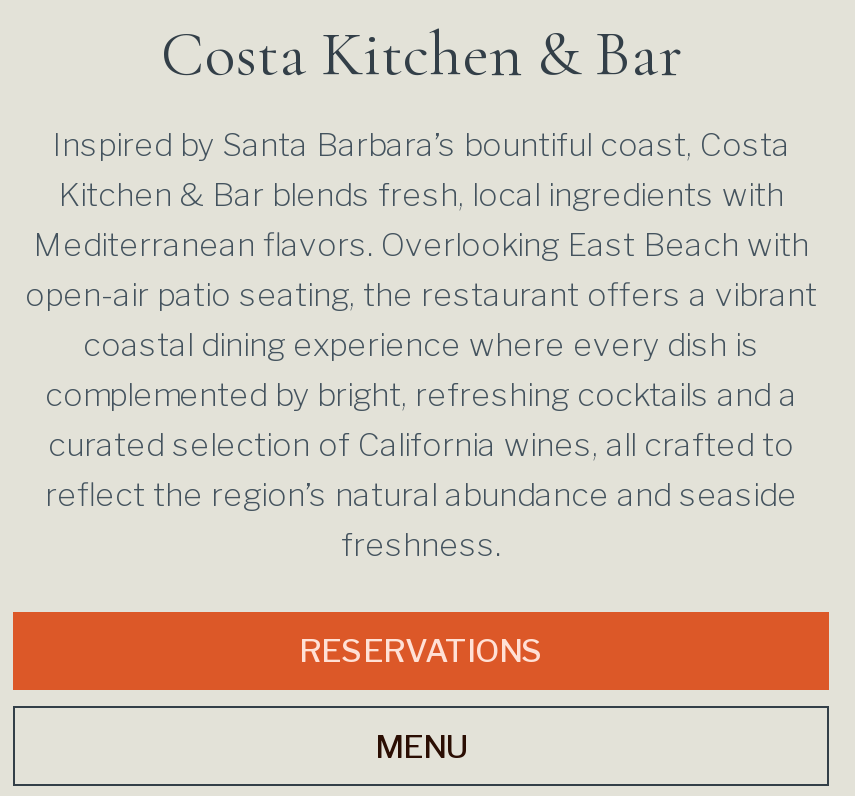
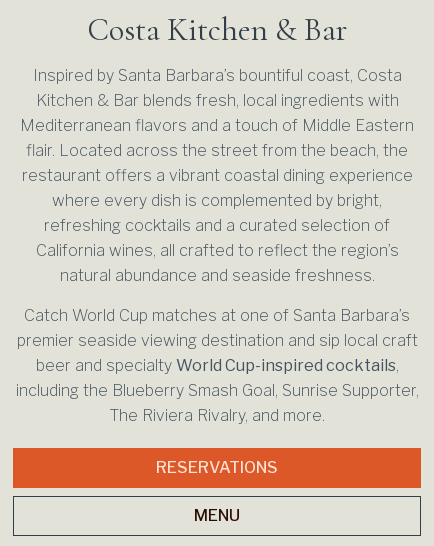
[25,226,817,564] Mediterranean flavors. Overlooking East Beach with | open-air patio seating, the restaurant offers a vibrant | coastal dining experience where every dish is | complemented by bright, refreshing cocktails and a | curated selection of California wines, all crafted to | reflect the region’s natural abundance and seaside | freshness. -> [15,116,418,425] Mediterranean flavors and a touch of Middle Eastern | flair. Located across the street from the beach, the | restaurant offers a vibrant coastal dining experience | where every dish is complemented by bright, | refreshing cocktails and a curated selection of | California wines, all crafted to reflect the region’s | natural abundance and seaside freshness. | Catch World Cup matches at one of Santa Barbara’s | premier seaside viewing destination and sip local craft | beer and specialty World Cup-inspired cocktails, | including the Blueberry Smash Goal, Sunrise Supporter, | The Riviera Rivalry, and more.

